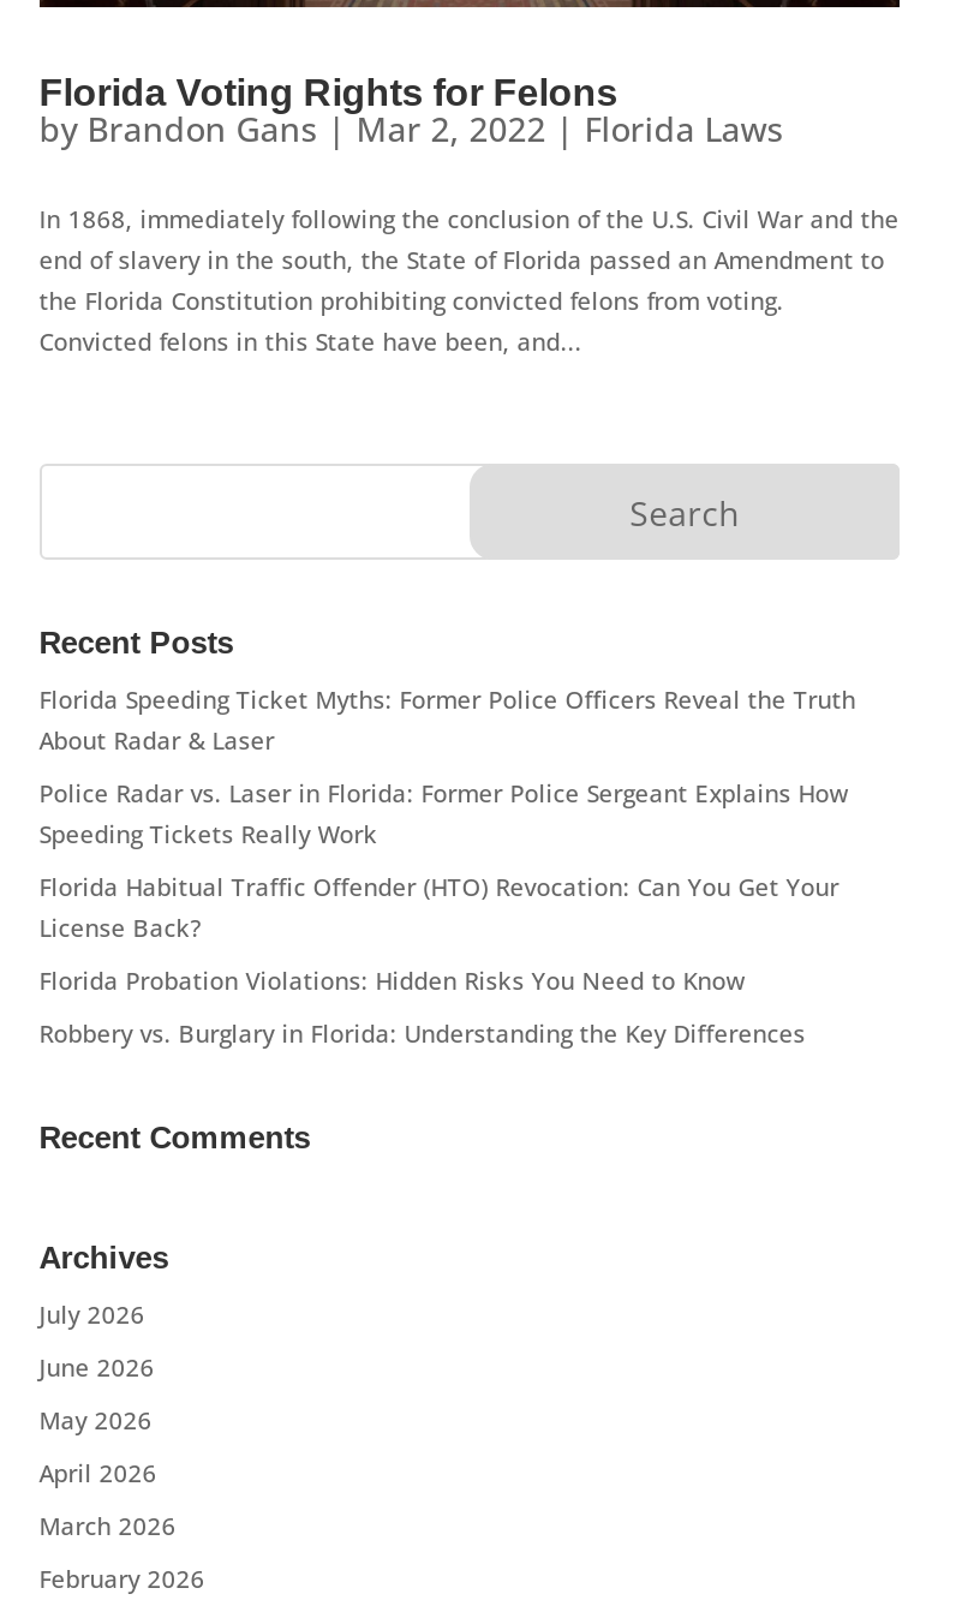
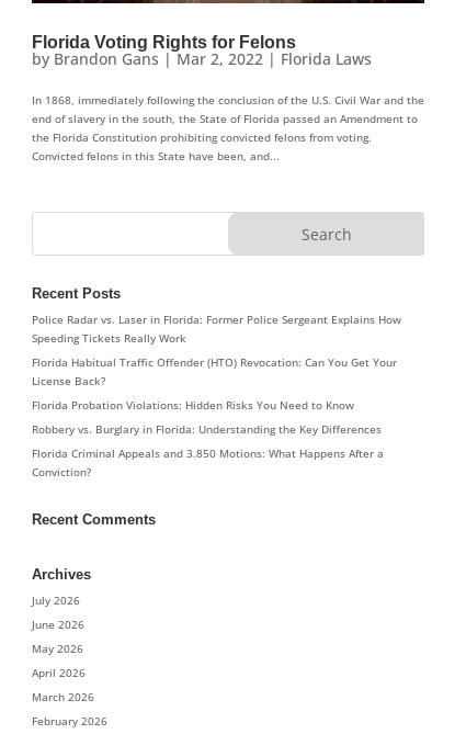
[39,682,856,756] Florida Speeding Ticket Myths: Former Police Officers Reveal the Truth | About Radar & Laser -> none
moved [39,775,849,1049] -> [32,311,401,436]: Police Radar vs. Laser in Florida: Former Police Sergeant Explains How | Speeding Tickets Really Work | Florida Habitual Traffic Offender (HTO) Revocation: Can You Get Your | License Back? | Florida Probation Violations: Hidden Risks You Need to Know | Robbery vs. Burglary in Florida: Understanding the Key Differences
none -> [32,445,384,479] Florida Criminal Appeals and 3.850 Motions: What Happens After a | Conviction?

